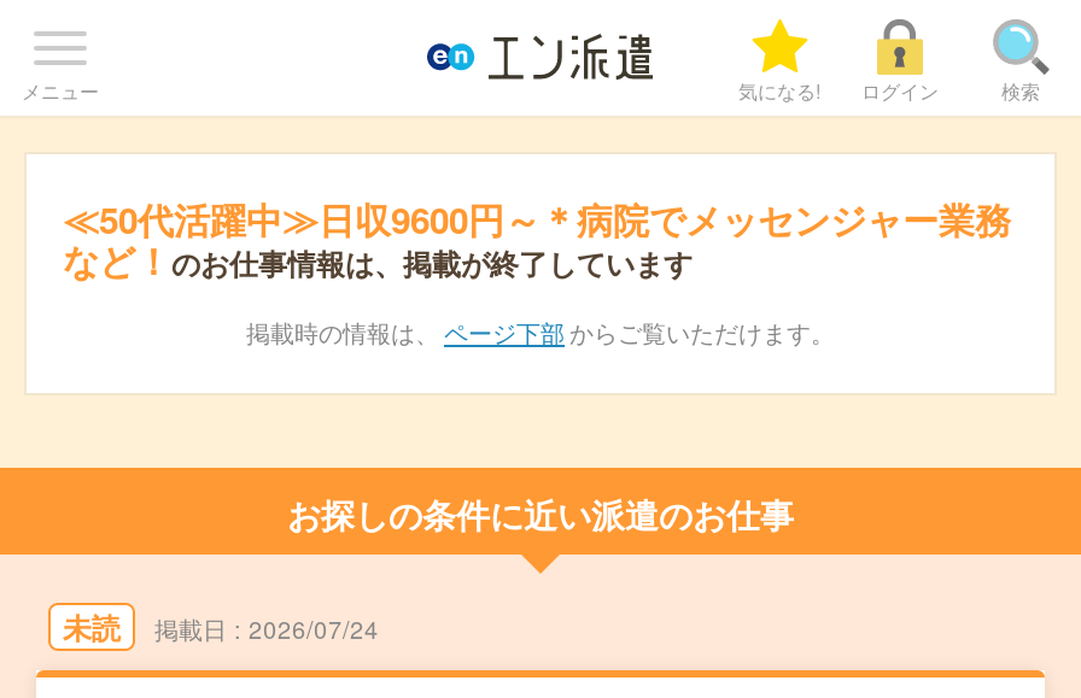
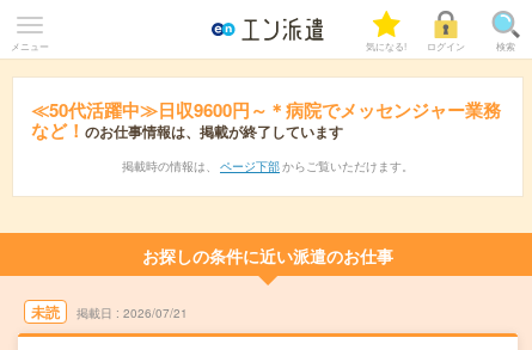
[249,612,379,646] 2026/07/24 -> [123,305,188,321] 2026/07/21

